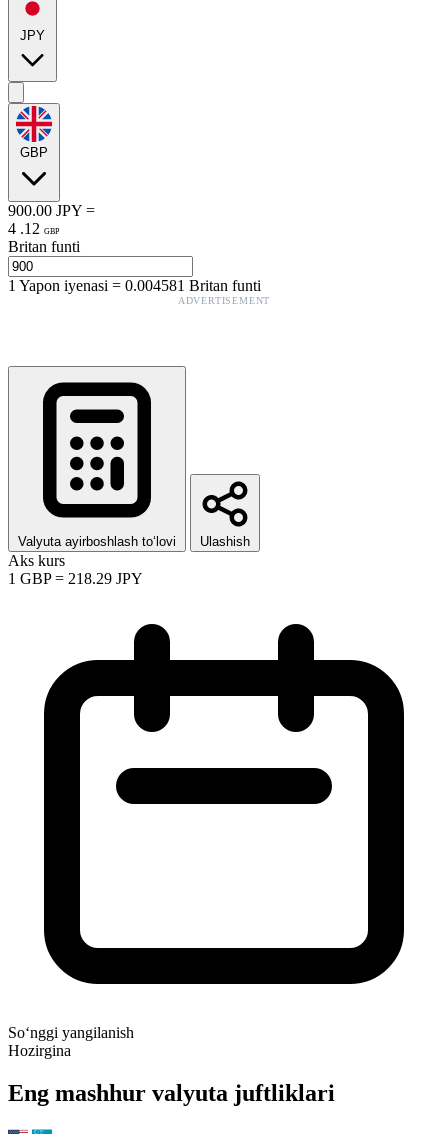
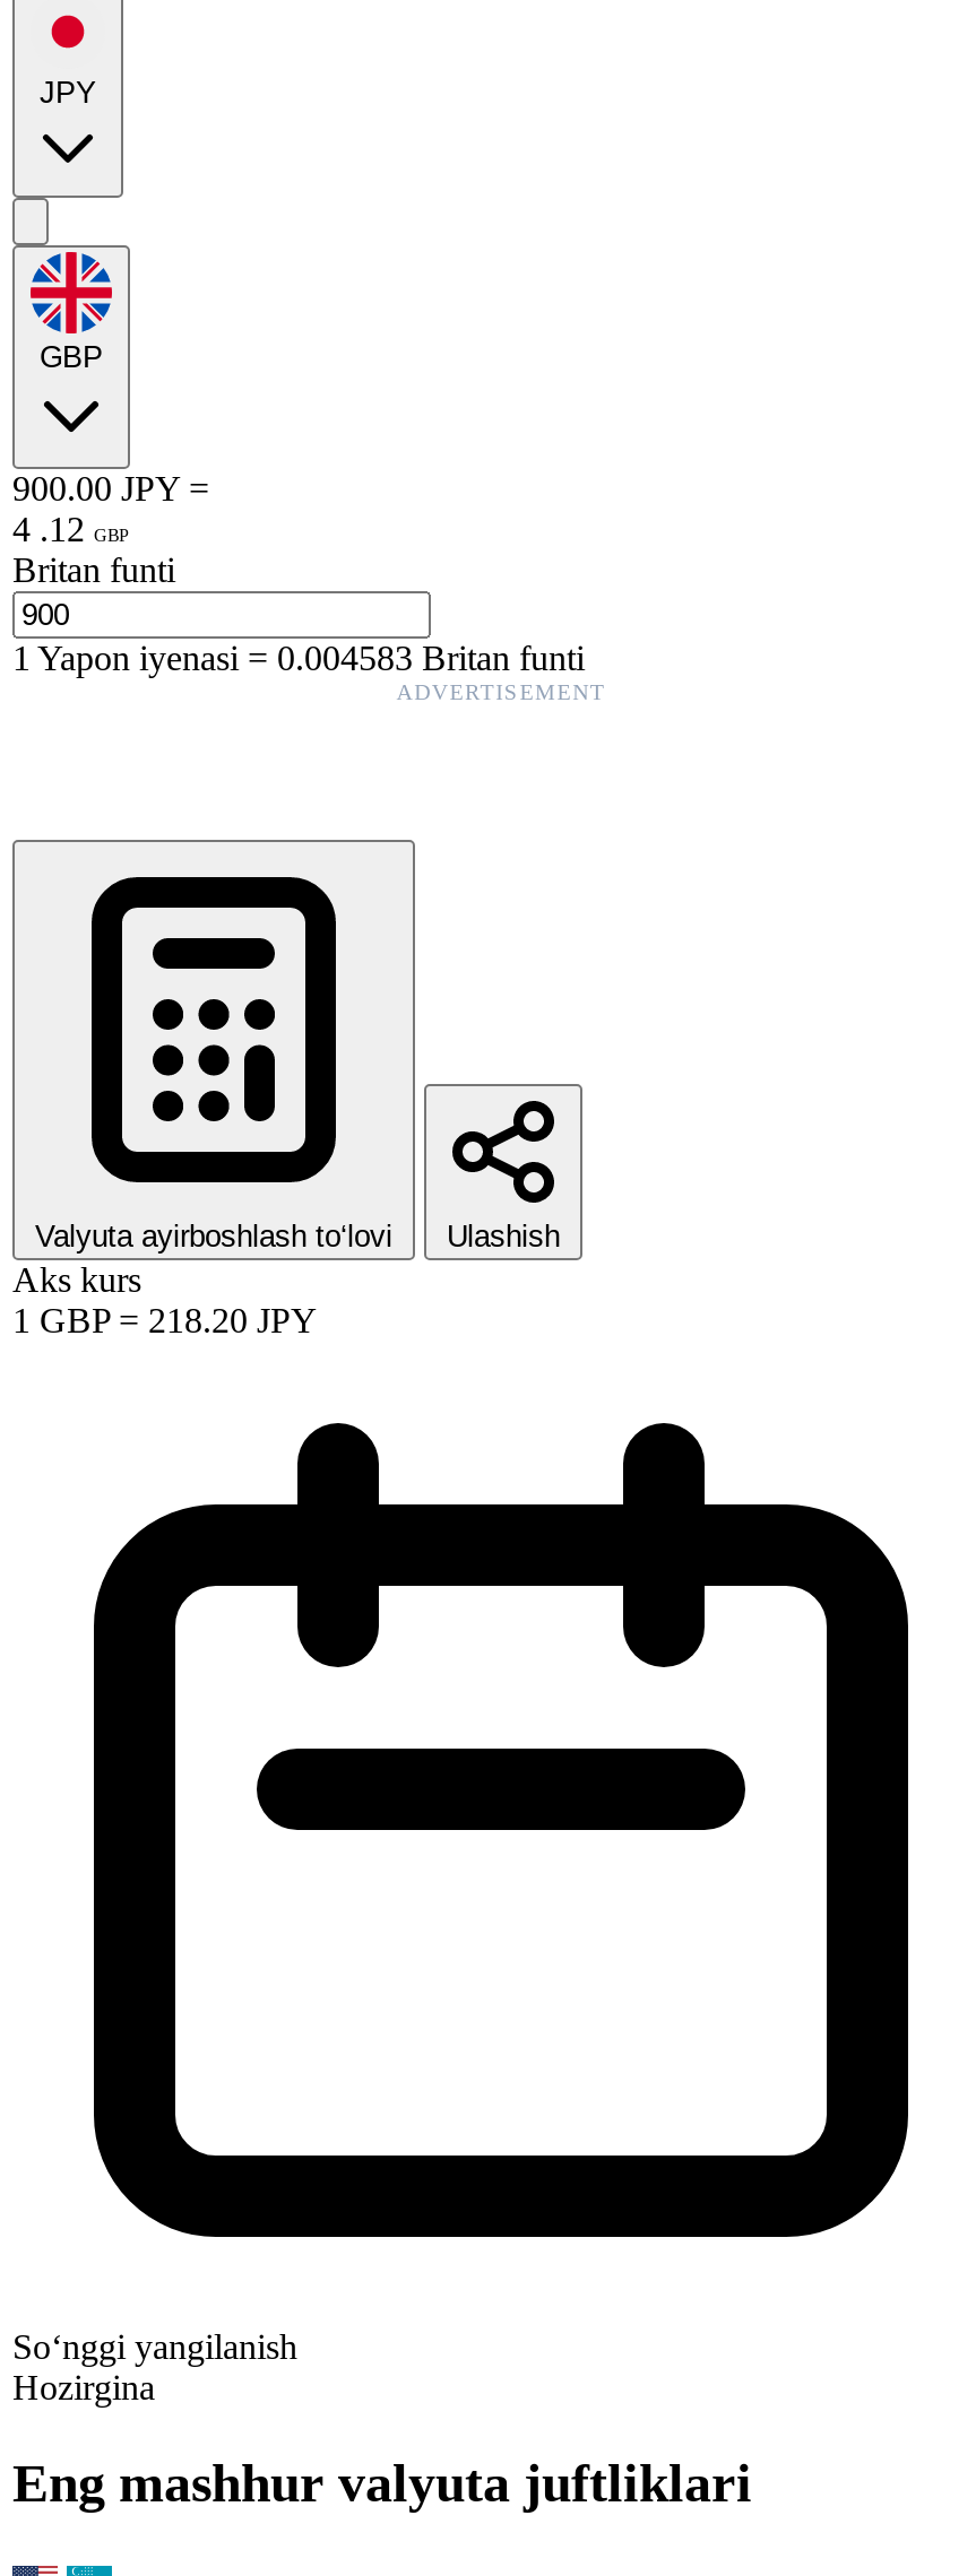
[8,277,261,294] 1Yapon iyenasi=0.004581 Britan funti -> [12,638,585,677] 1Yapon iyenasi=0.004583 Britan funti
[8,570,143,587] 1 GBP = 218.29 JPY -> [12,1301,318,1339] 1 GBP = 218.20 JPY

